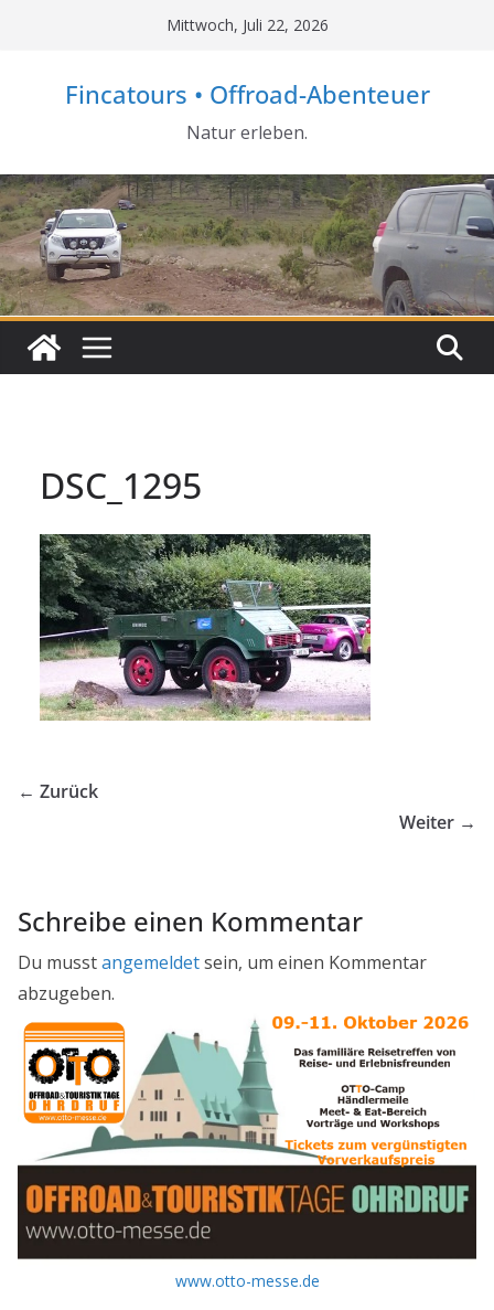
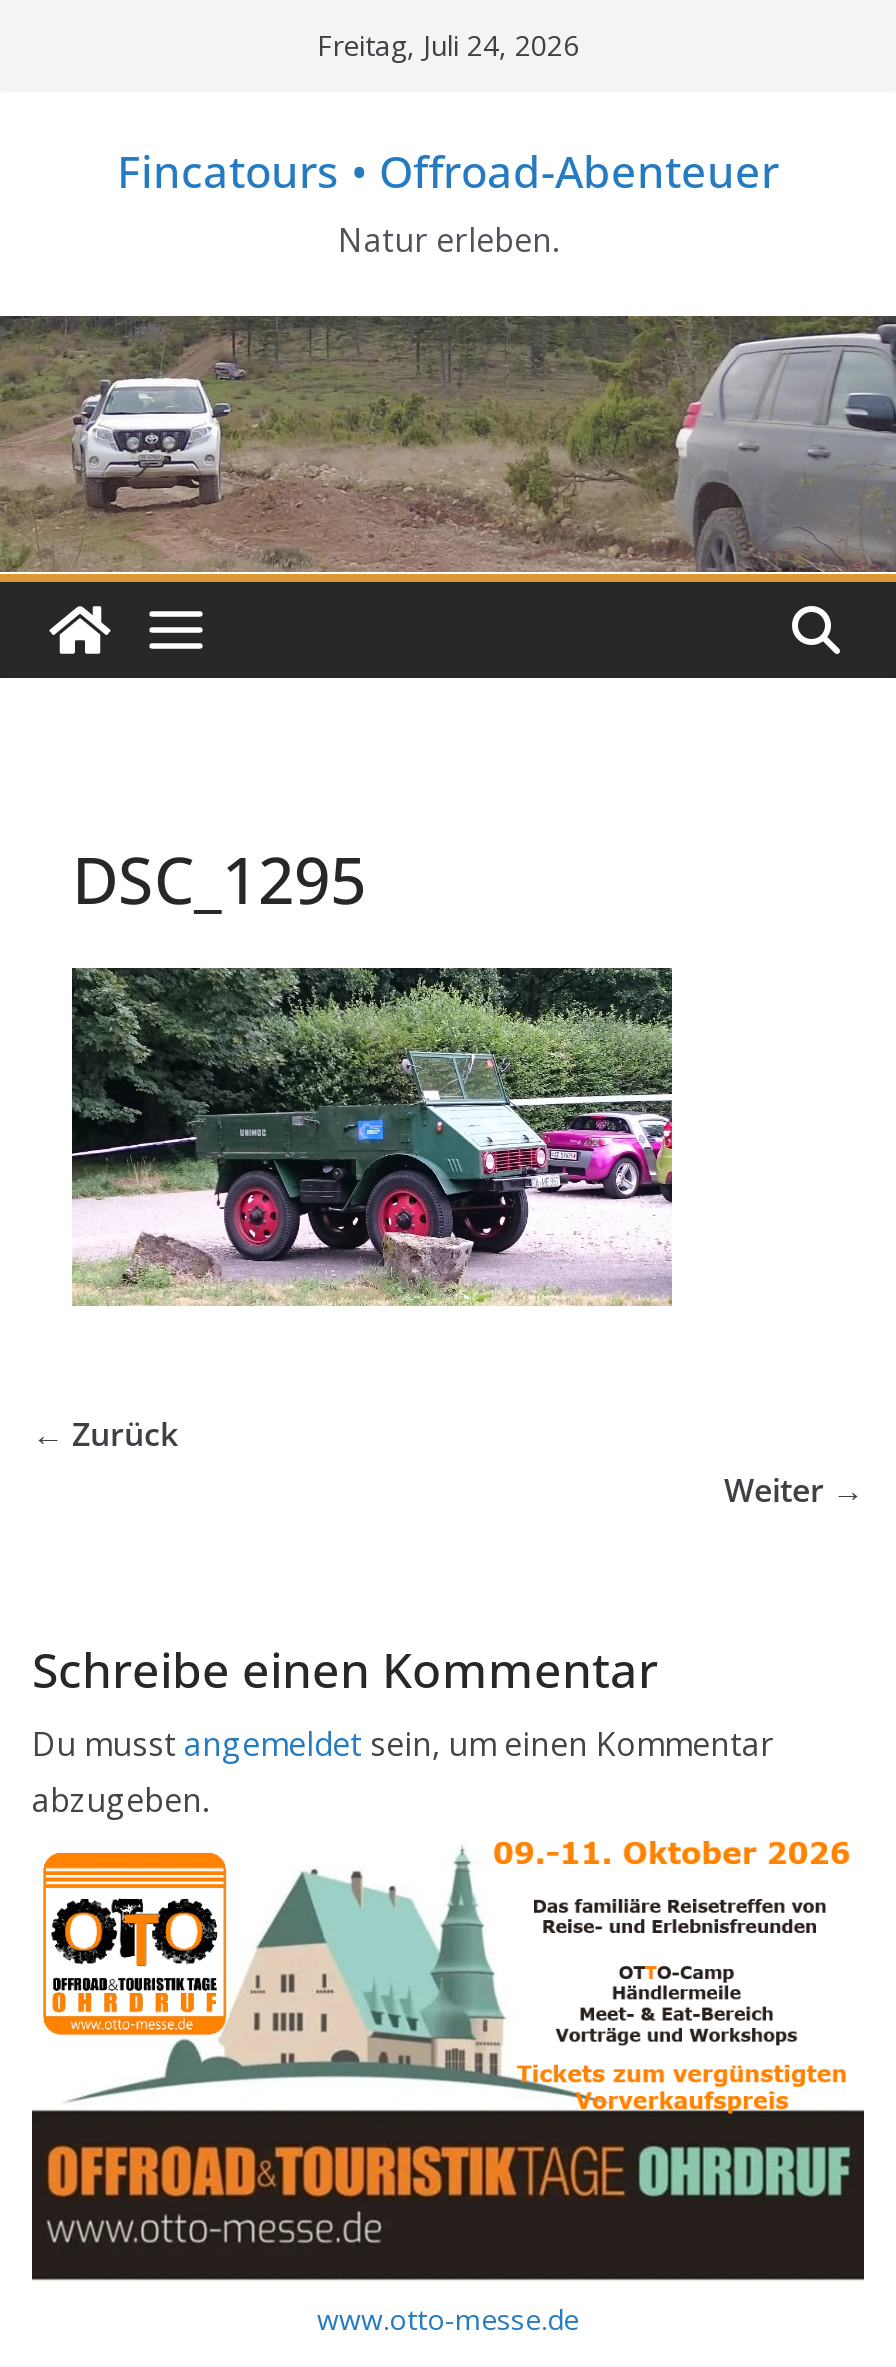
[166,14,328,35] Mittwoch, Juli 22, 2026 -> [317,26,579,64] Freitag, Juli 24, 2026

